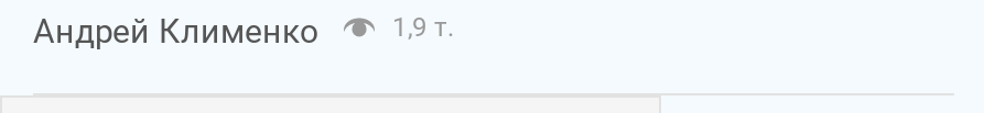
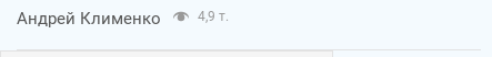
[392,11,454,42] 1,9 т. -> [198,8,229,24] 4,9 т.

